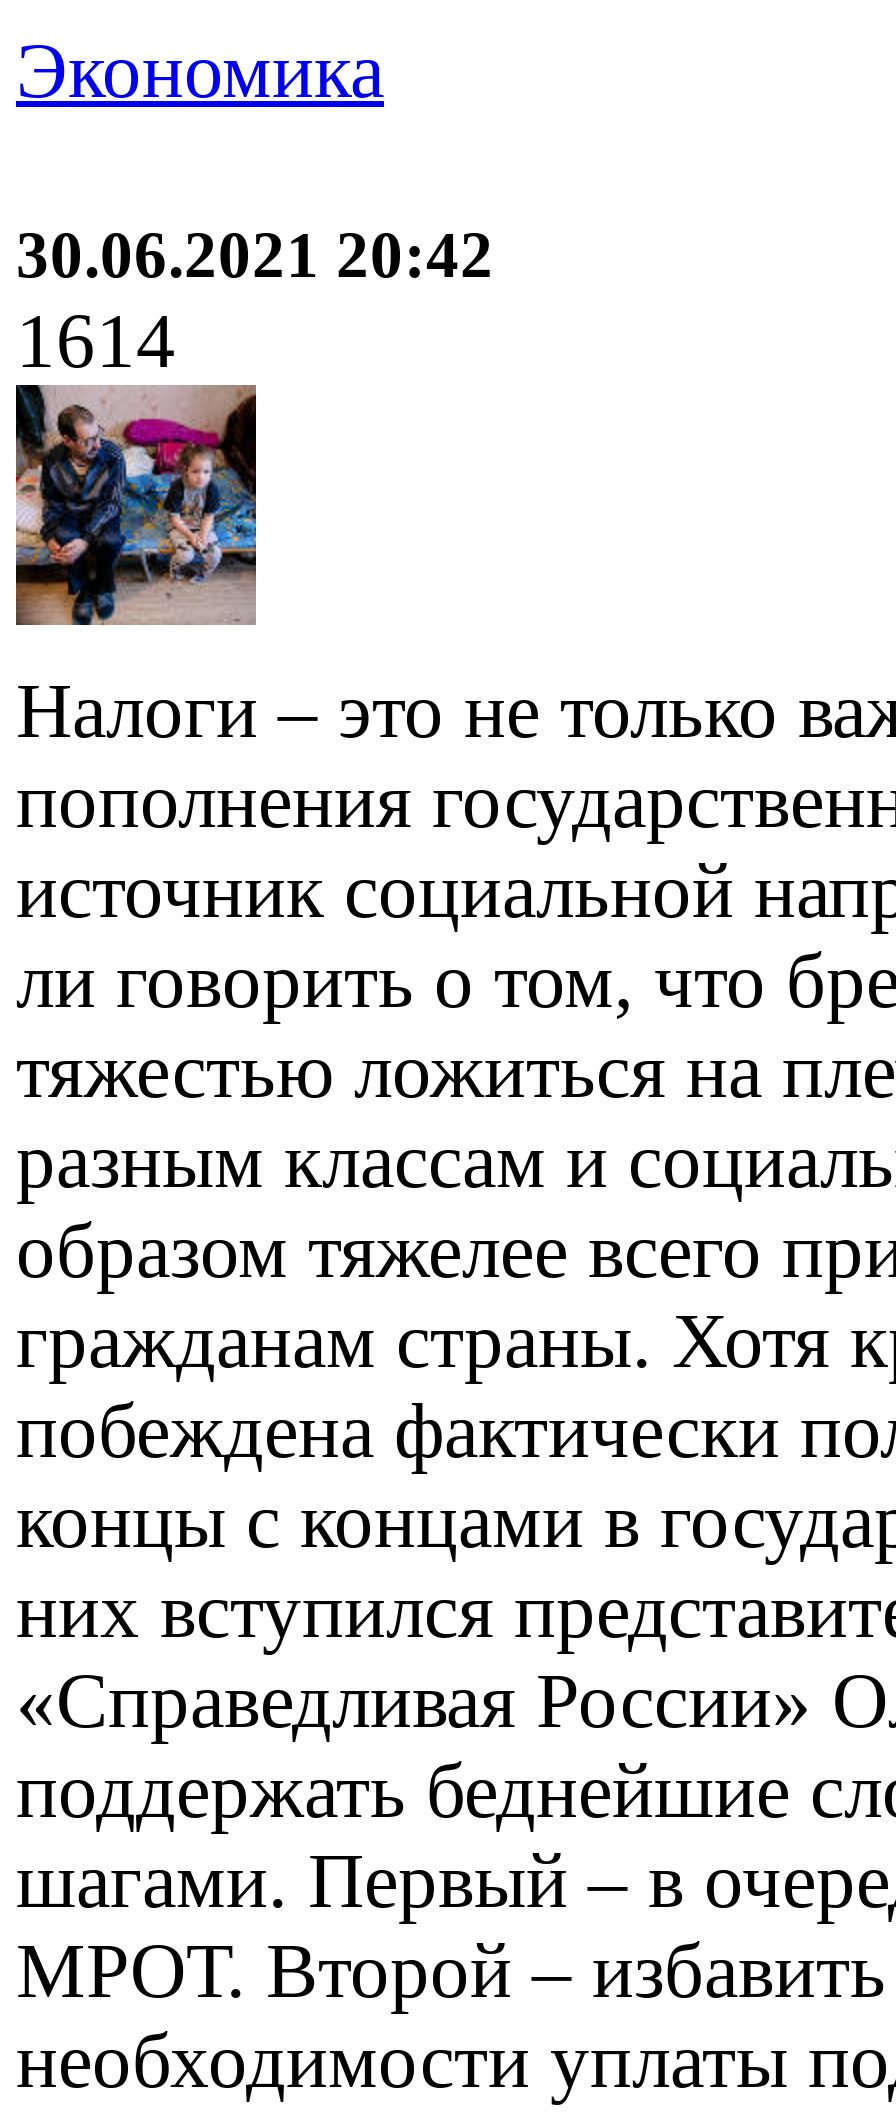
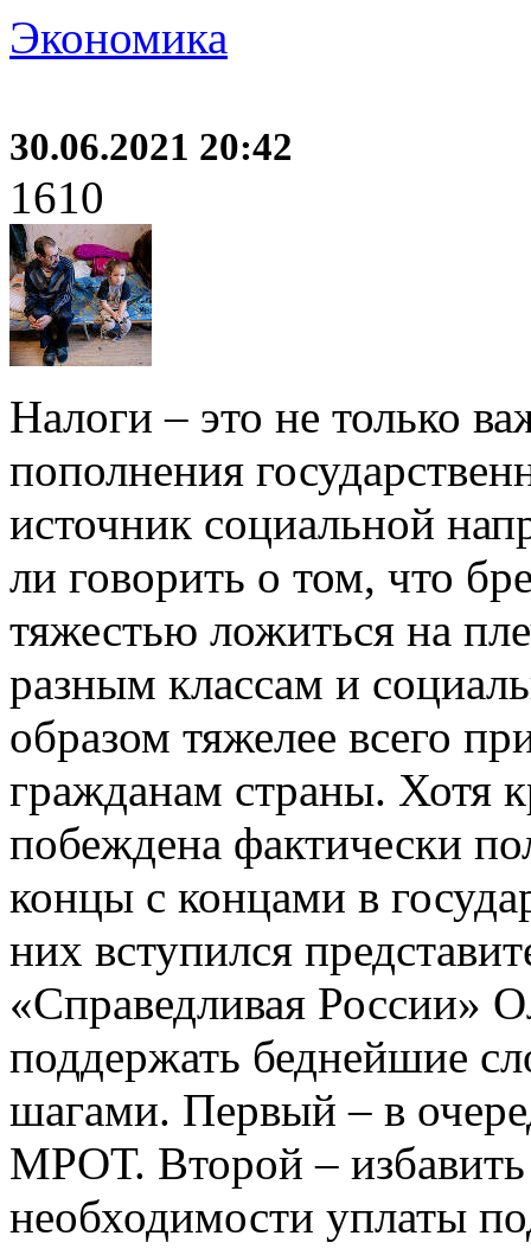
[16,296,176,382] 1614 -> [9,171,104,222] 1610

